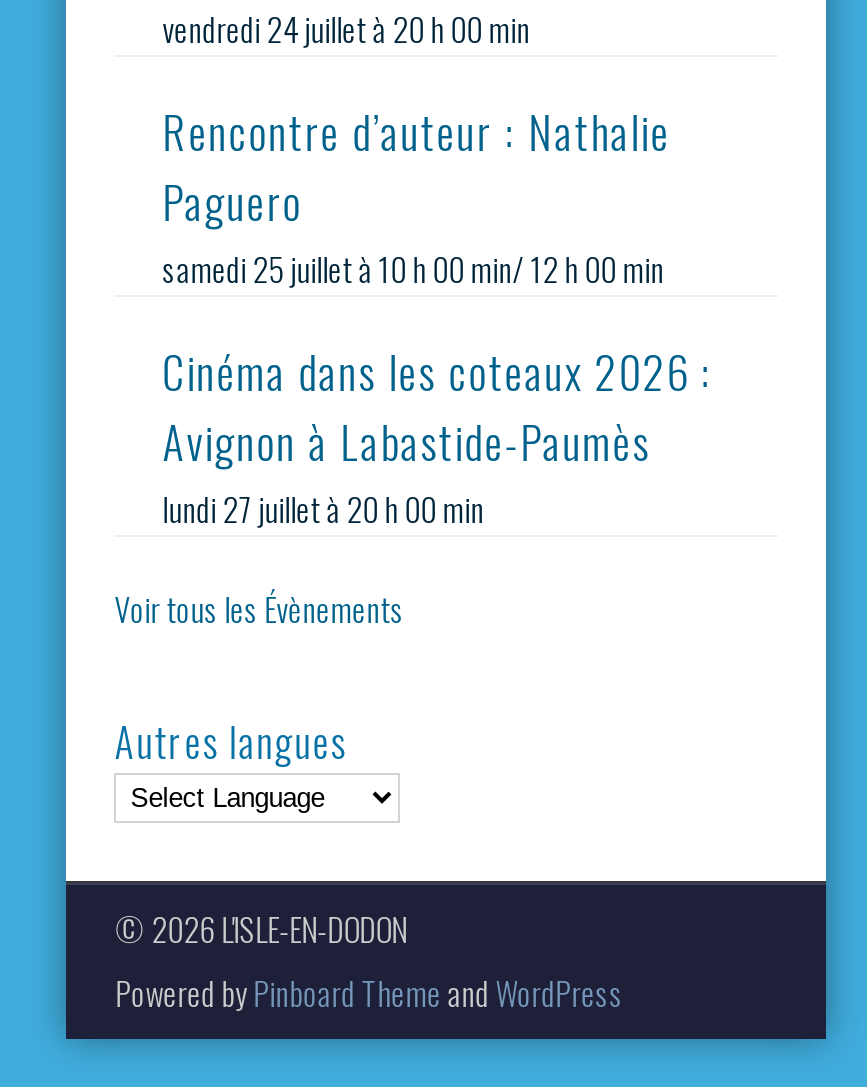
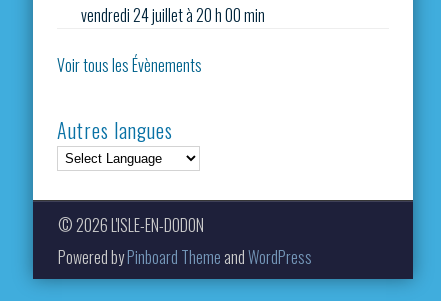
[162,100,712,534] Rencontre d’auteur : Nathalie | Paguero | samedi 25 juillet à 10 h 00 min/12 h 00 min | Cinéma dans les coteaux 2026 : | Avignon à Labastide-Paumès | lundi 27 juillet à 20 h 00 min -> none

